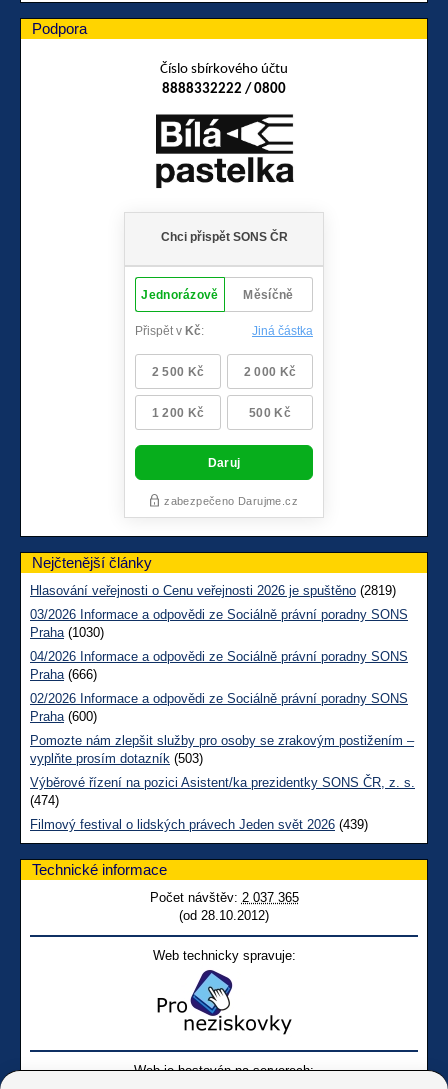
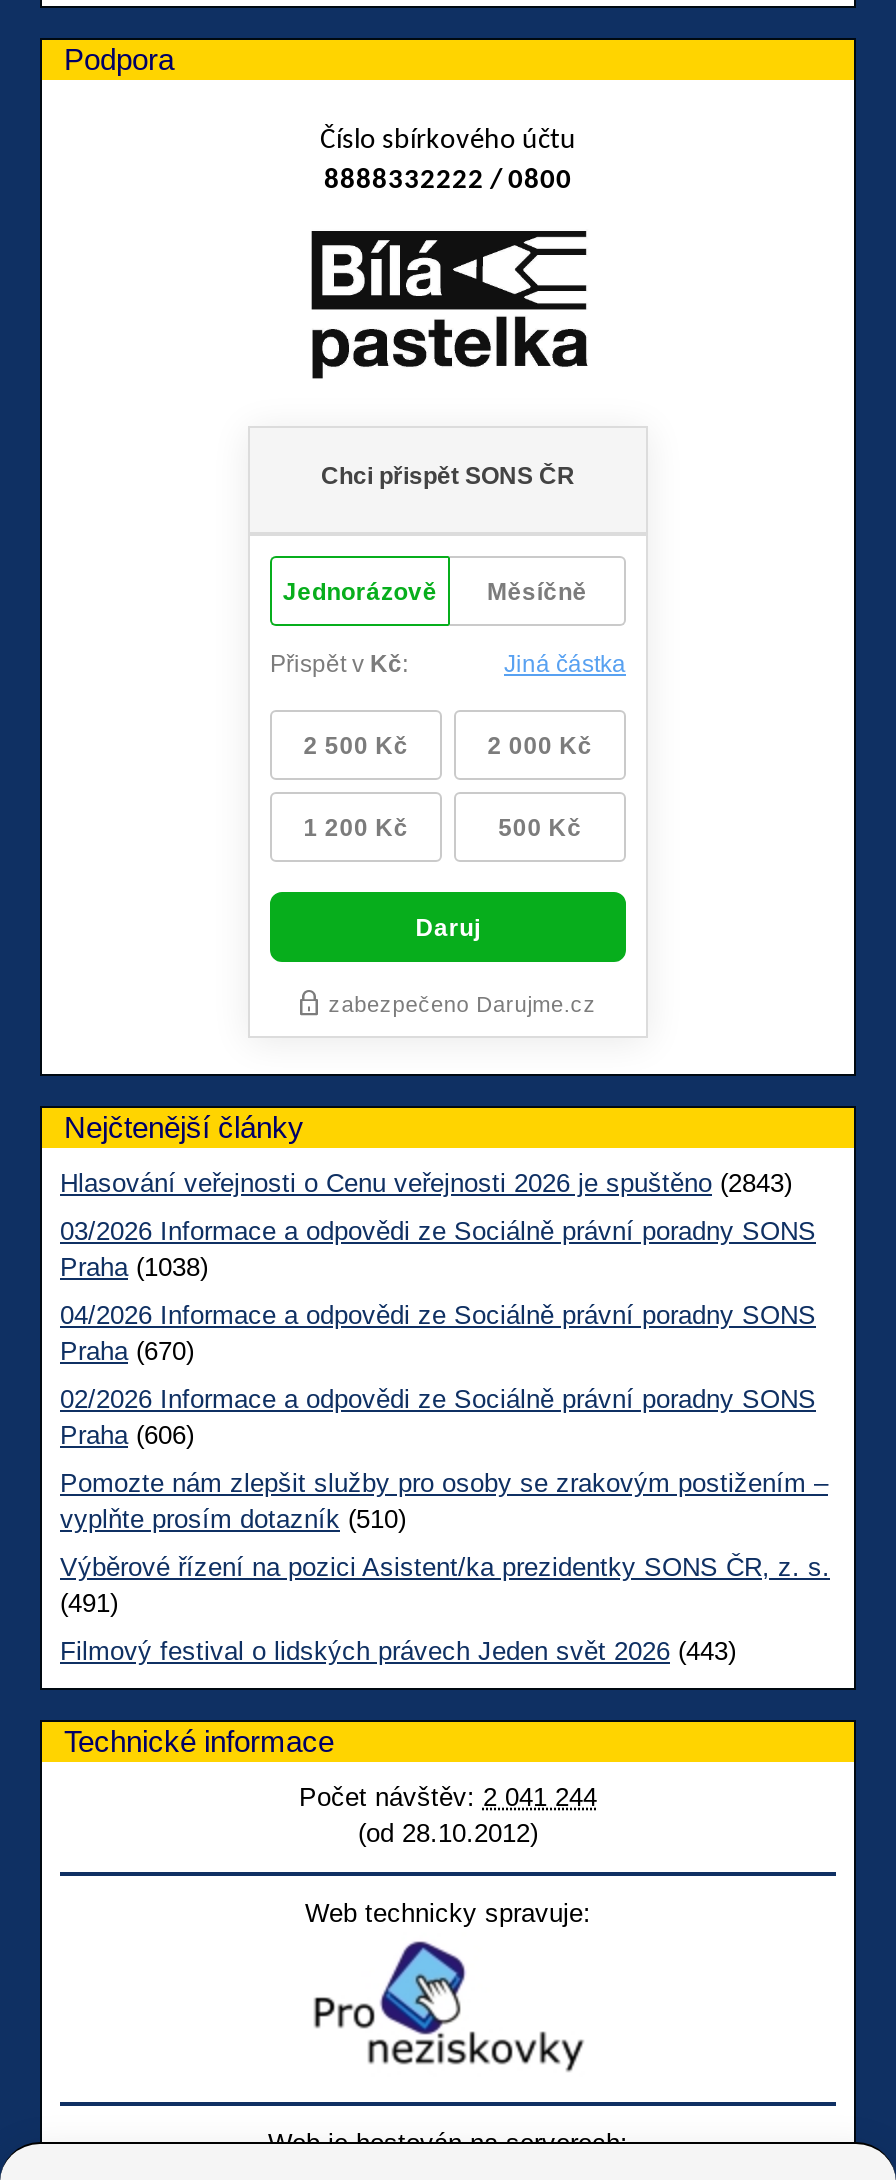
[30,583,396,598] Hlasování veřejnosti o Cenu veřejnosti 2026 je spuštěno (2819) -> [60,1169,792,1199] Hlasování veřejnosti o Cenu veřejnosti 2026 je spuštěno (2843)
[30,625,104,640] Praha (1030) -> [60,1253,208,1283] Praha (1038)
[30,667,97,682] Praha (666) -> [60,1337,194,1367] Praha (670)
[30,709,97,724] Praha (600) -> [60,1421,194,1451] Praha (606)
[30,751,203,766] vyplňte prosím dotazník (503) -> [60,1505,406,1535] vyplňte prosím dotazník (510)
[30,793,59,808] (474) -> [60,1589,118,1619] (491)
[30,817,368,832] Filmový festival o lidských právech Jeden svět 2026 (439) -> [60,1637,736,1667] Filmový festival o lidských právech Jeden svět 2026 (443)
[149,890,298,905] Počet návštěv: 2 037 365 -> [299,1783,597,1813] Počet návštěv: 2 041 244

